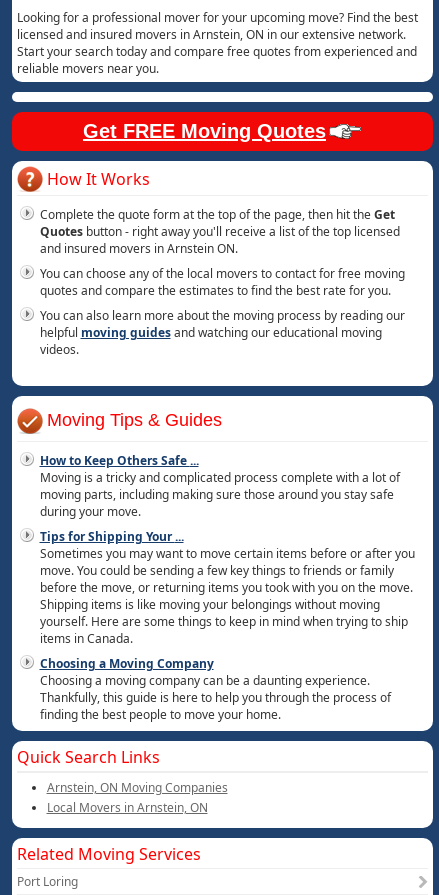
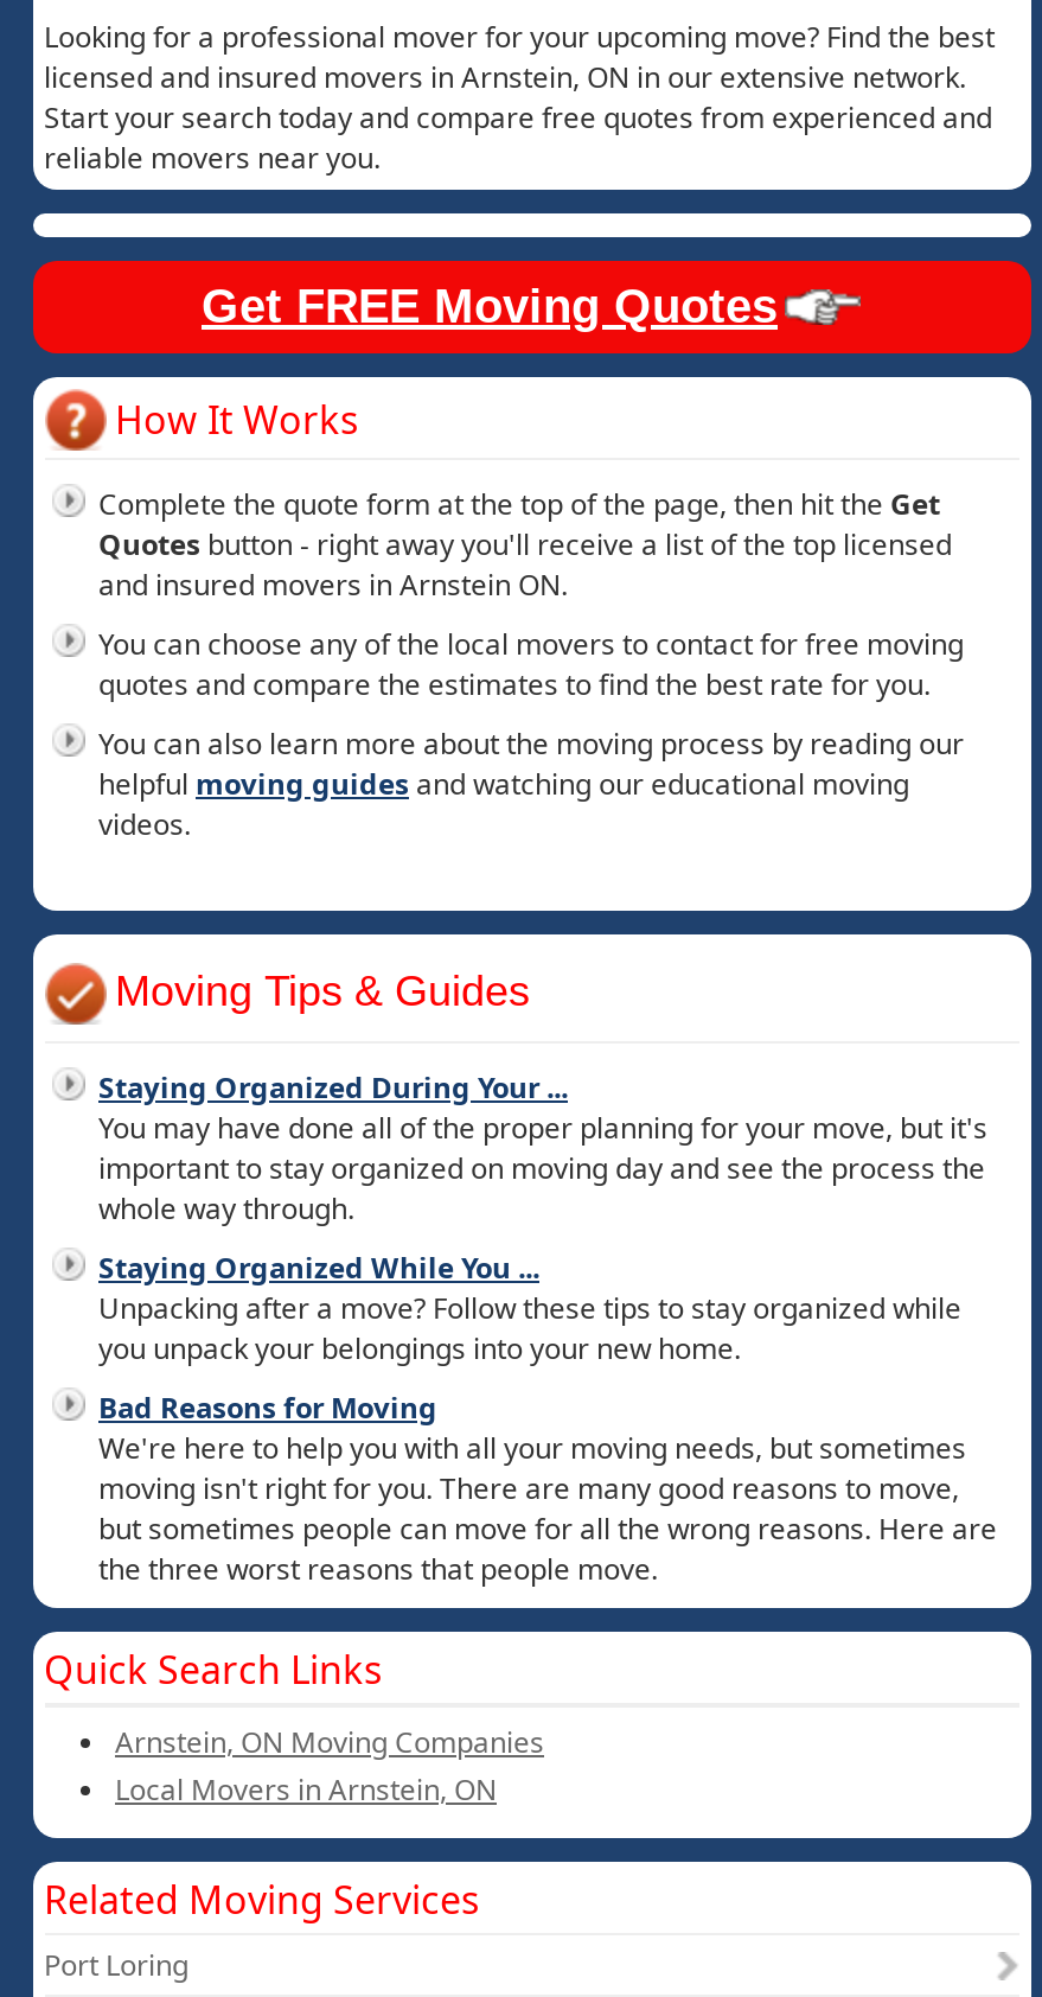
[39,452,399,520] How to Keep Others Safe... | Moving is a tricky and complicated process complete with a lot of | moving parts, including making sure those around you stay safe | during your move. -> [98,1067,987,1229] Staying Organized During Your... | You may have done all of the proper planning for your move, but it's | important to stay organized on moving day and see the process the | whole way through.
[39,528,414,647] Tips for Shipping Your... | Sometimes you may want to move certain items before or after you | move. You could be sending a few key things to friends or family | before the move, or returning items you took with you on the move. | Shipping items is like moving your belongings without moving | yourself. Here are some things to keep in mind when trying to ship | items in Canada. -> [98,1248,961,1368] Staying Organized While You... | Unpacking after a move? Follow these tips to stay organized while | you unpack your belongings into your new home.
[39,655,390,723] Choosing a Moving Company | Choosing a moving company can be a daunting experience. | Thankfully, this guide is here to help you through the process of | finding the best people to move your home. -> [98,1387,997,1589] Bad Reasons for Moving | We're here to help you with all your moving needs, but sometimes | moving isn't right for you. There are many good reasons to move, | but sometimes people can move for all the wrong reasons. Here are | the three worst reasons that people move.

